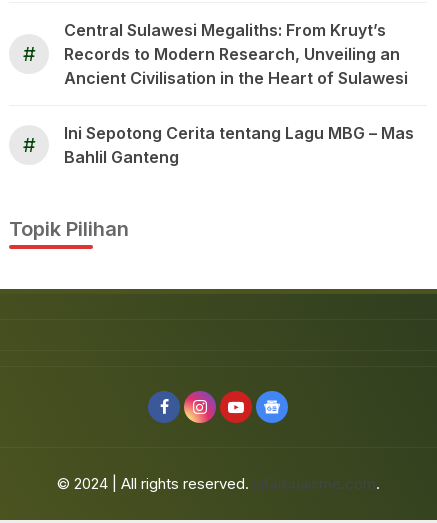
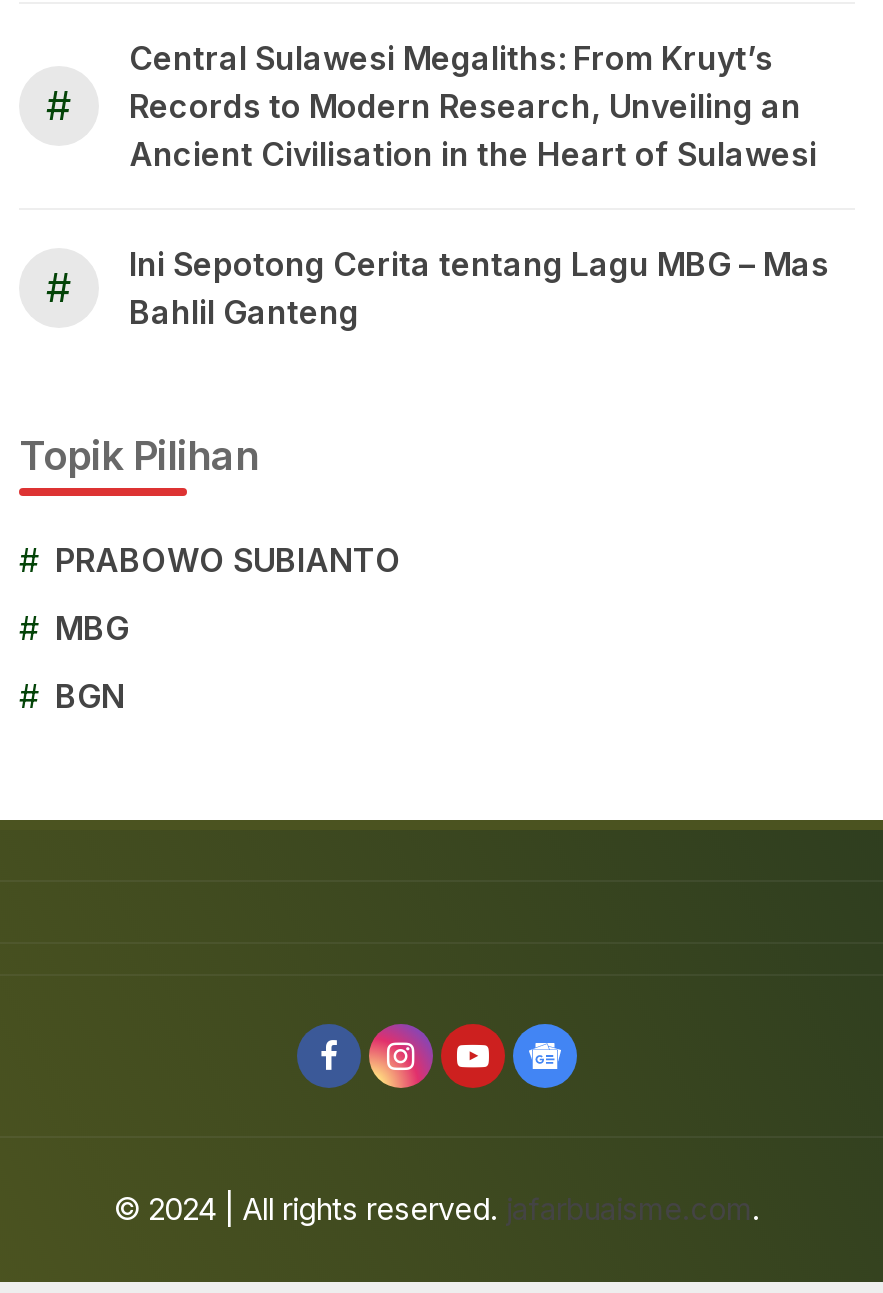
none -> [19,540,401,716] # PRABOWO SUBIANTO | # MBG | # BGN

